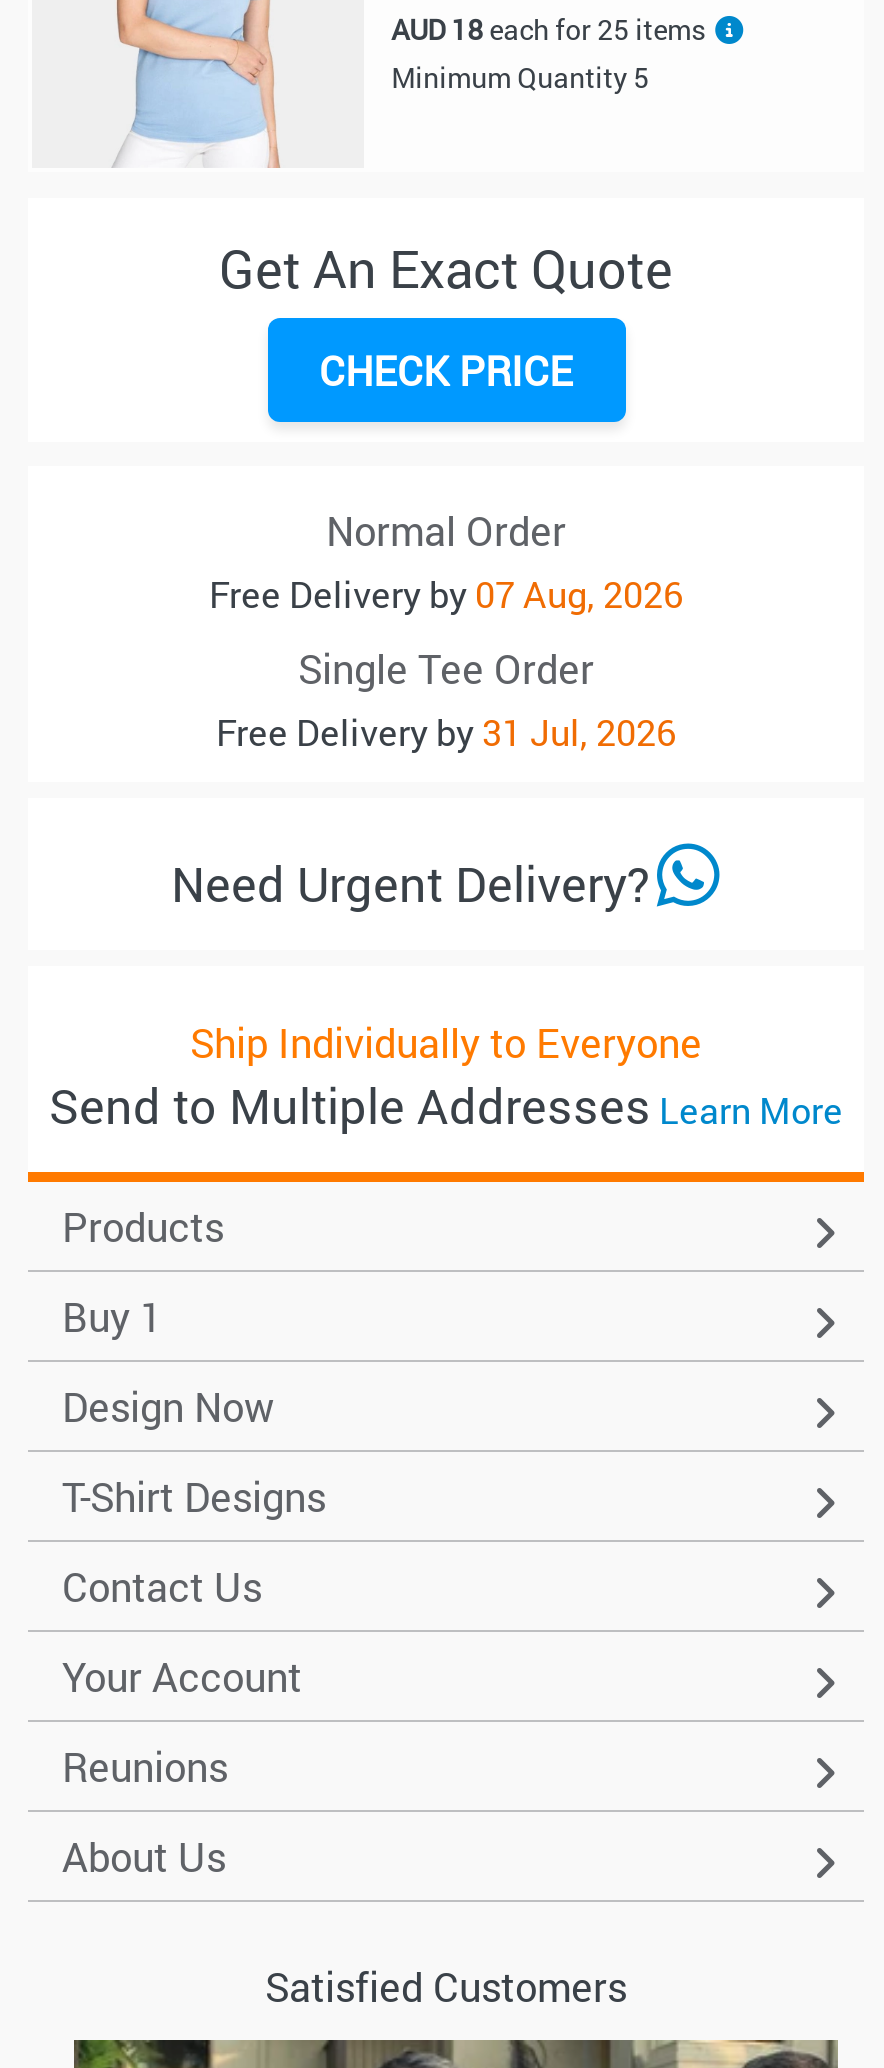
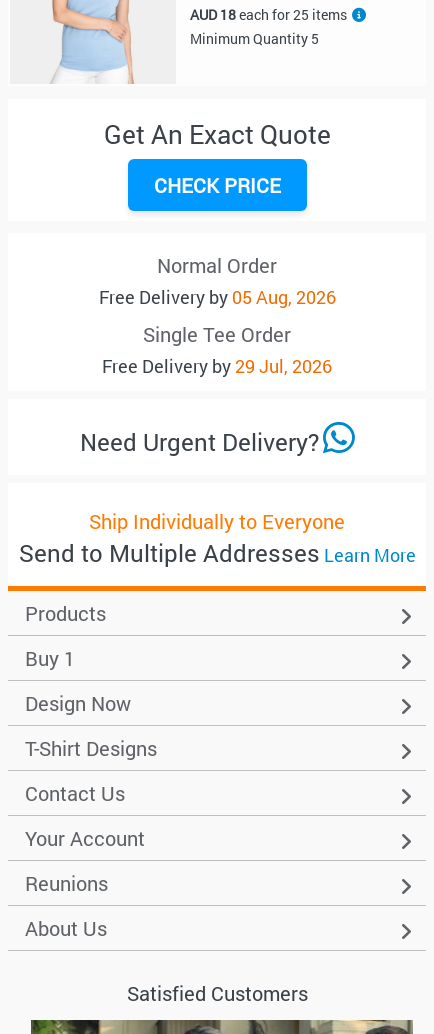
[209,570,683,618] Free Delivery by 07 Aug, 2026 -> [98,285,335,309] Free Delivery by 05 Aug, 2026
[216,708,676,756] Free Delivery by 31 Jul, 2026 -> [102,354,332,378] Free Delivery by 29 Jul, 2026

